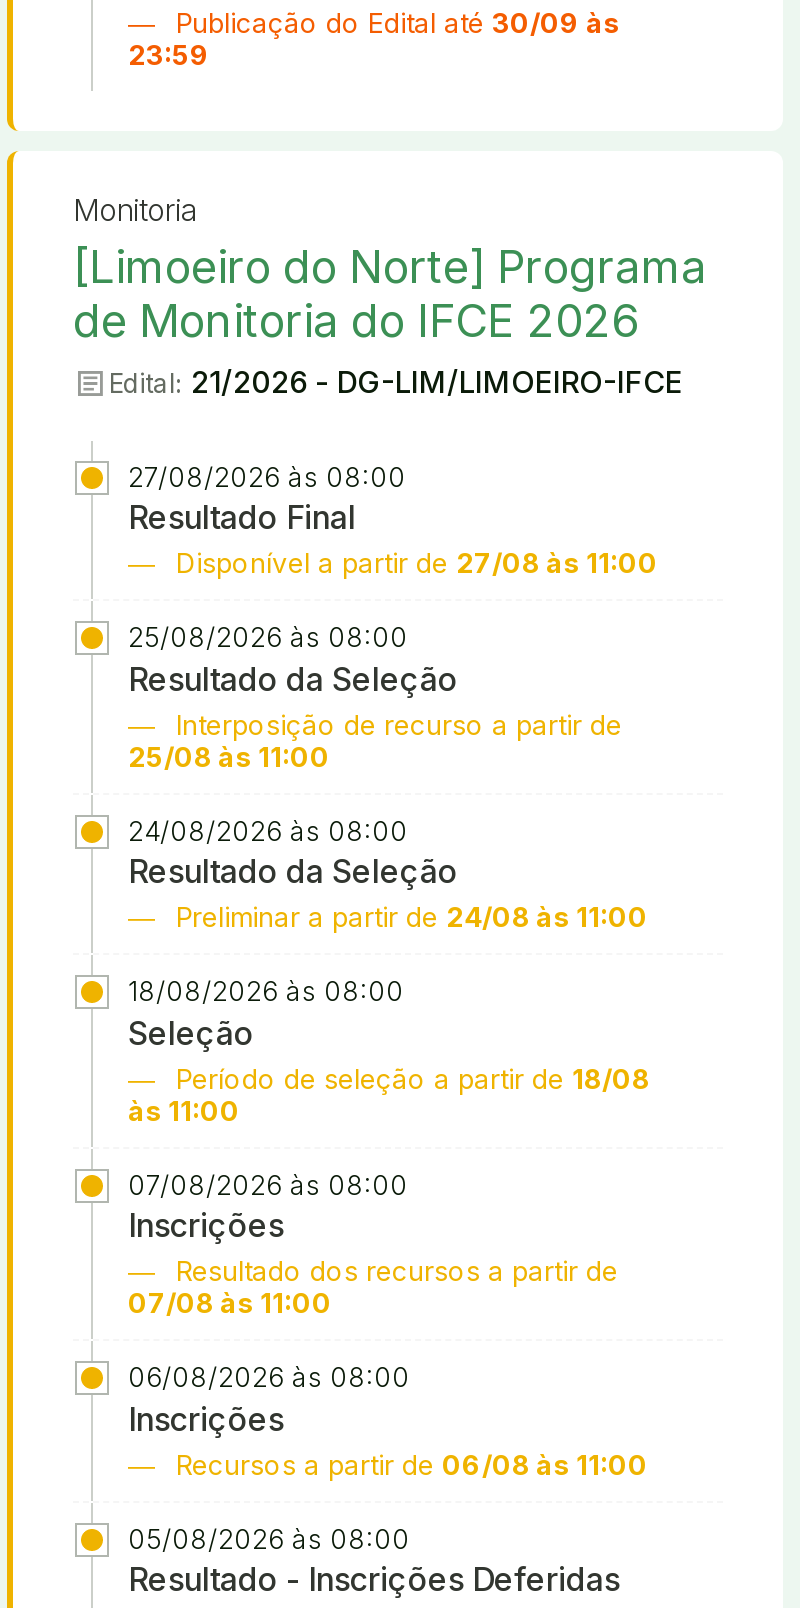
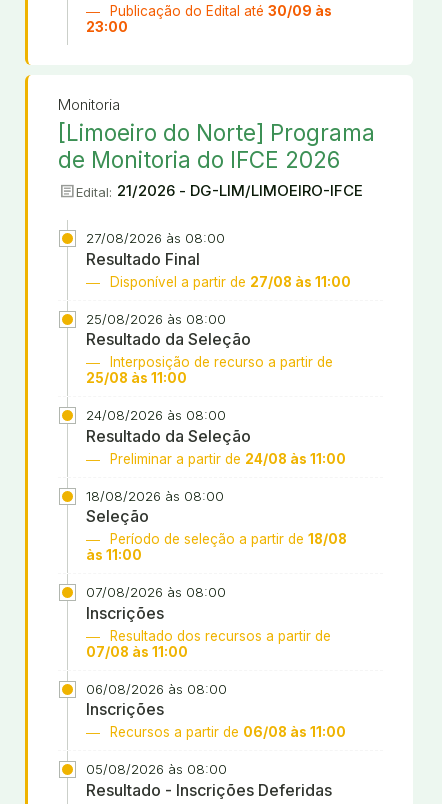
[128,39,210,71] 23:59 -> [85,19,127,35] 23:00

